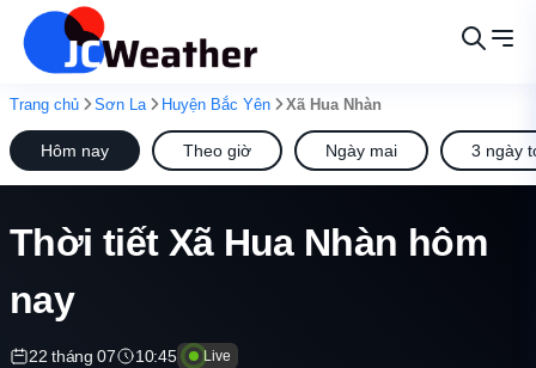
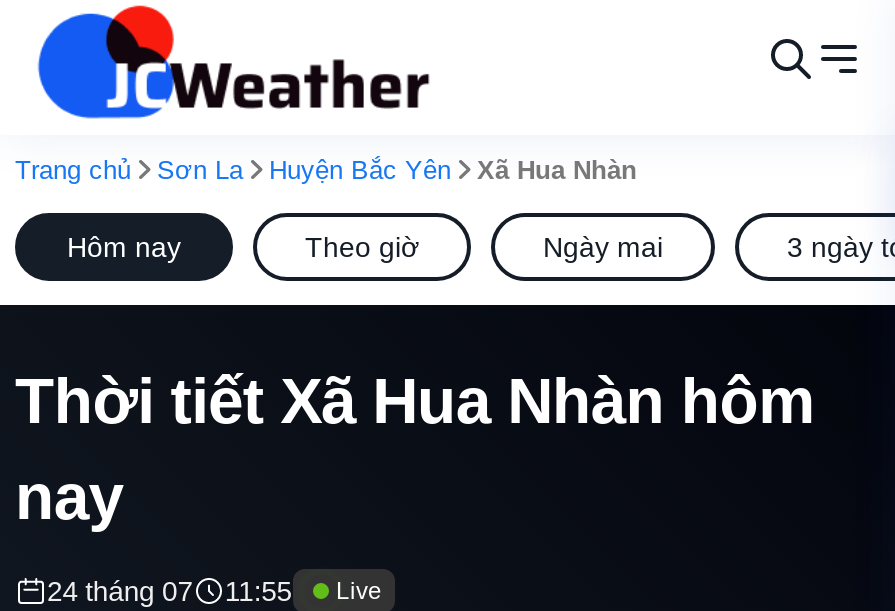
[29,346,116,366] 22 tháng 07 -> [47,575,193,607] 24 tháng 07
[135,346,176,366] 10:45 -> [225,575,292,607] 11:55

